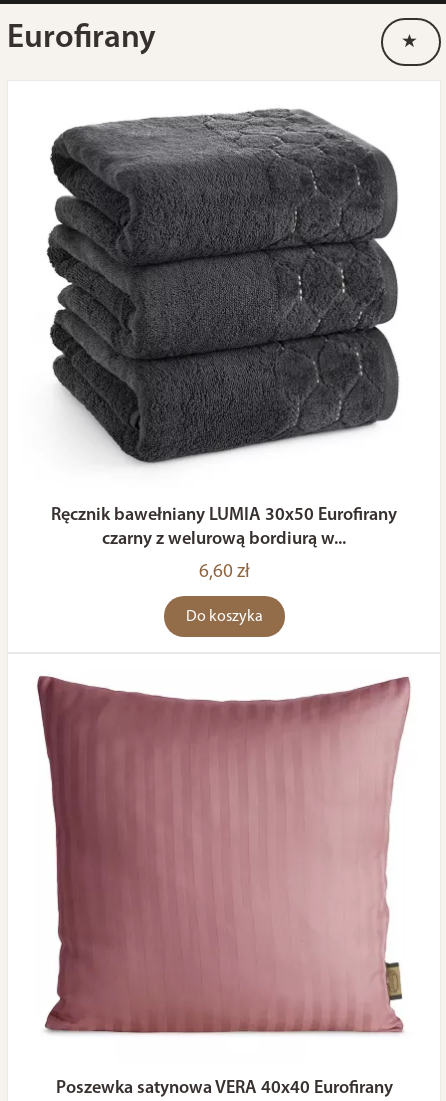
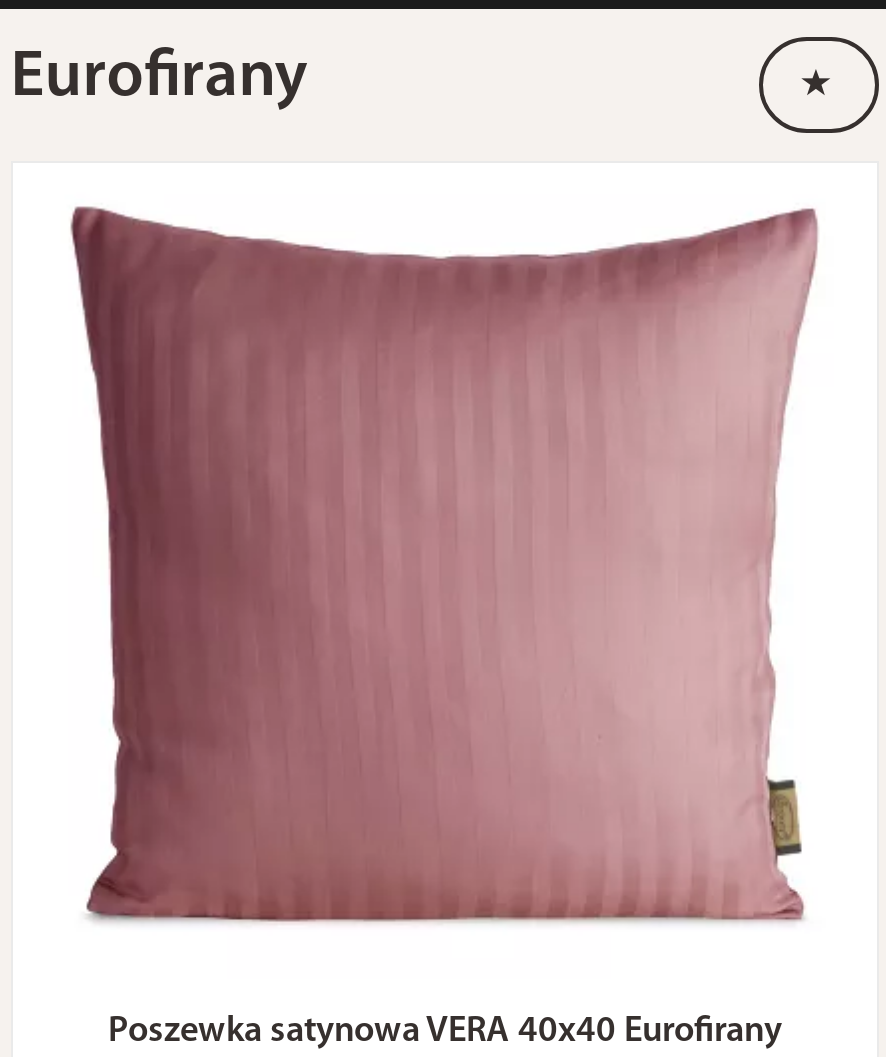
[37,103,410,625] [image] | Ręcznik bawełniany LUMIA 30x50 Eurofirany | czarny z welurową bordiurą w... | 6,60 zł | Do koszyka -> none

